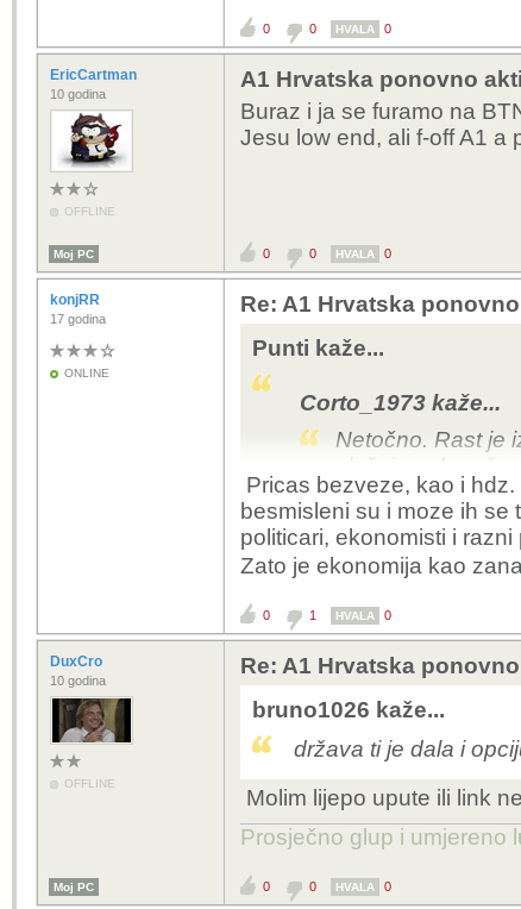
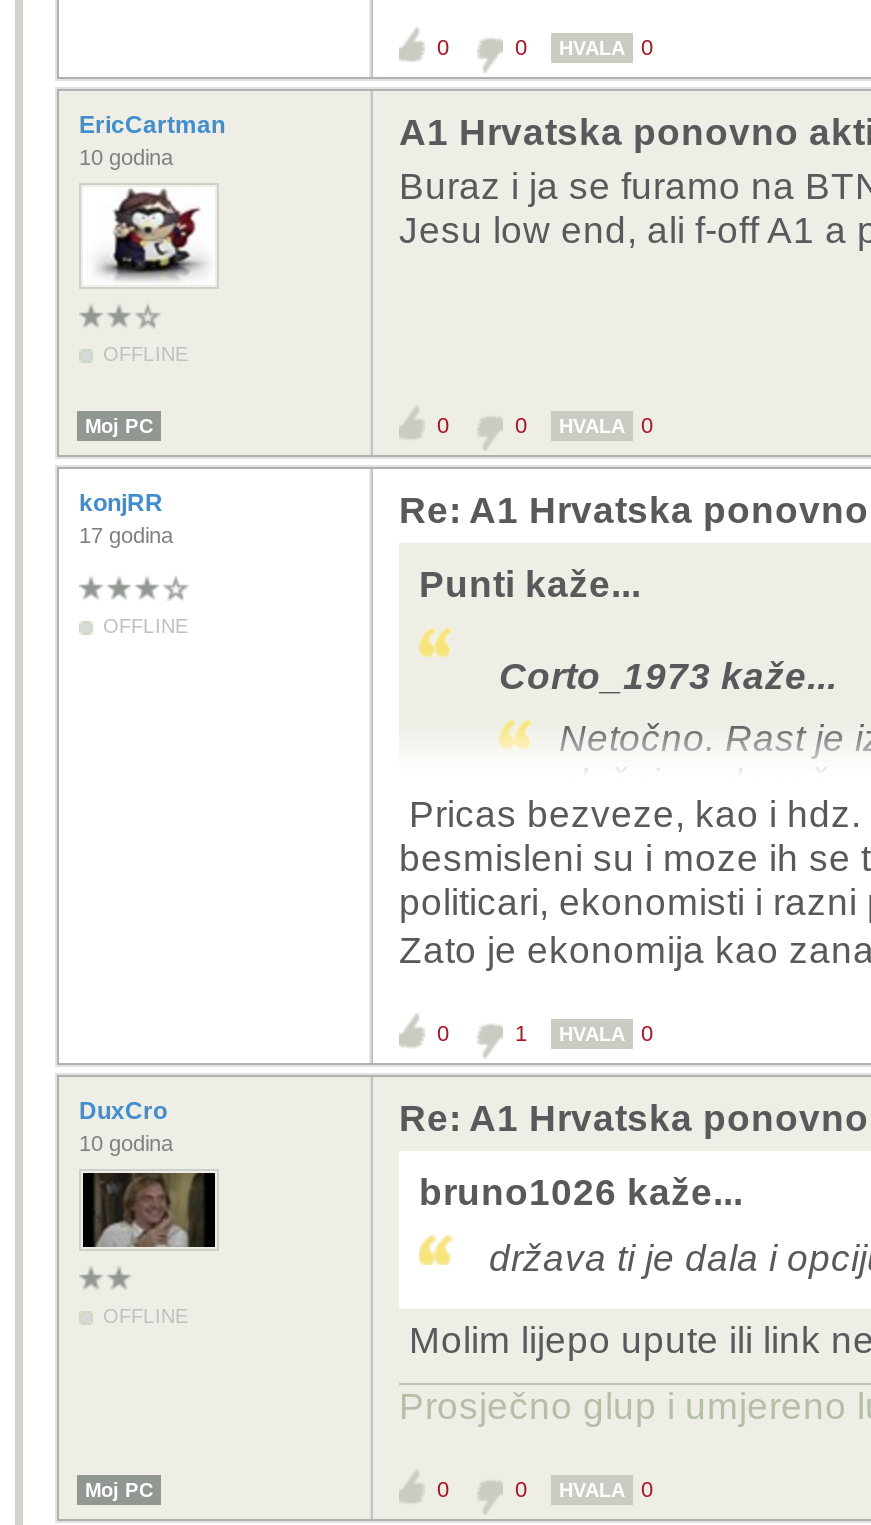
[64,366,109,380] ONLINE -> [103,615,189,637] OFFLINE

